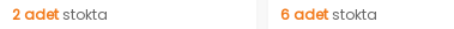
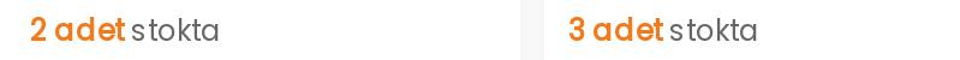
[280,4,377,24] 6 adet stokta -> [568,8,761,49] 3 adet stokta

